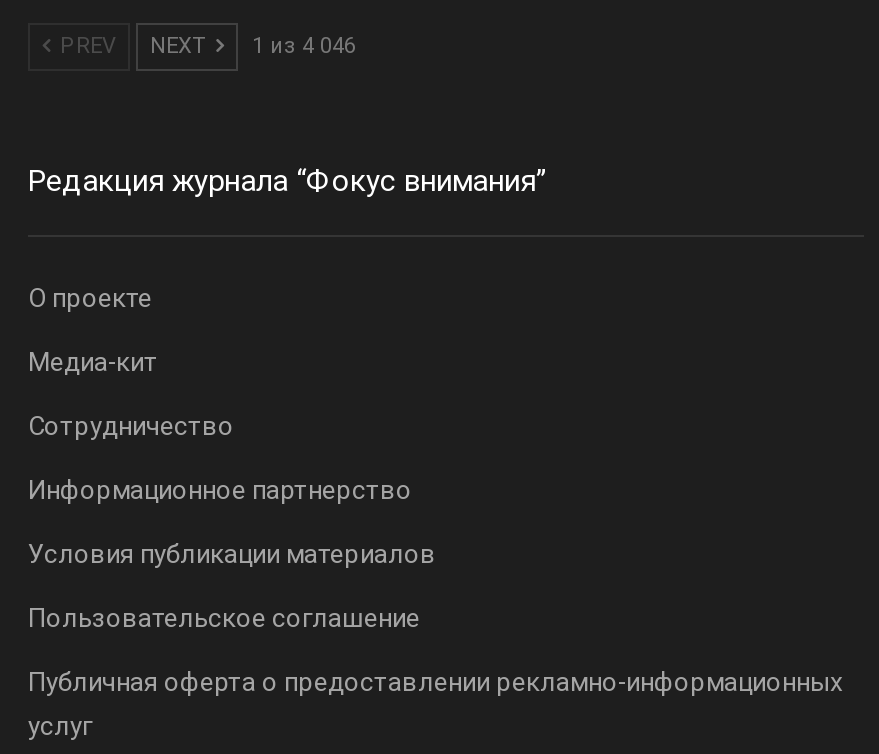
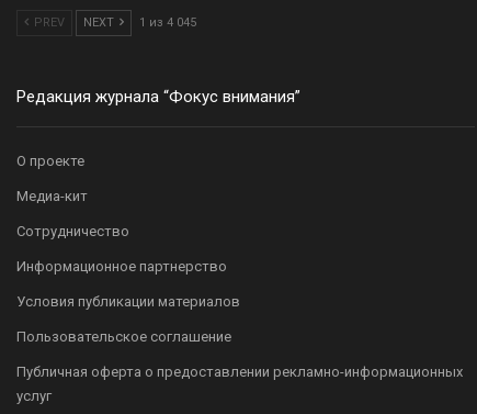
[54,33,356,59] PREV NEXT 1 из 4 046 -> [31,15,196,30] PREV NEXT 1 из 4 045

